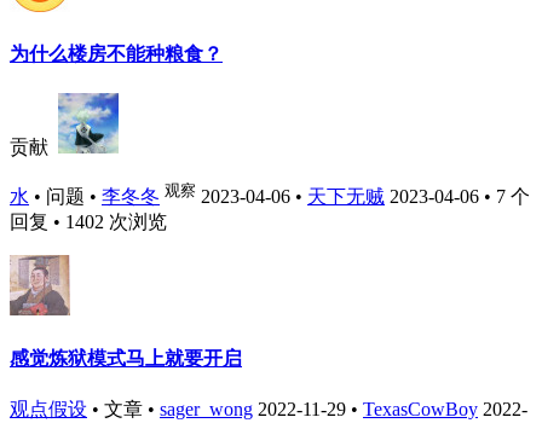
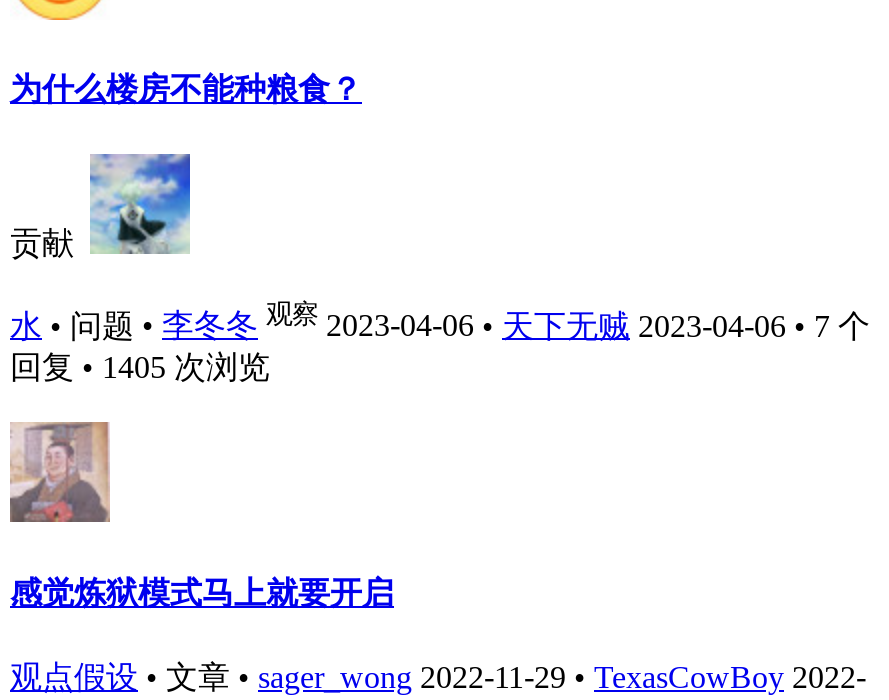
[10,212,167,233] 回复 • 1402 次浏览 -> [10,351,270,385] 回复 • 1405 次浏览

